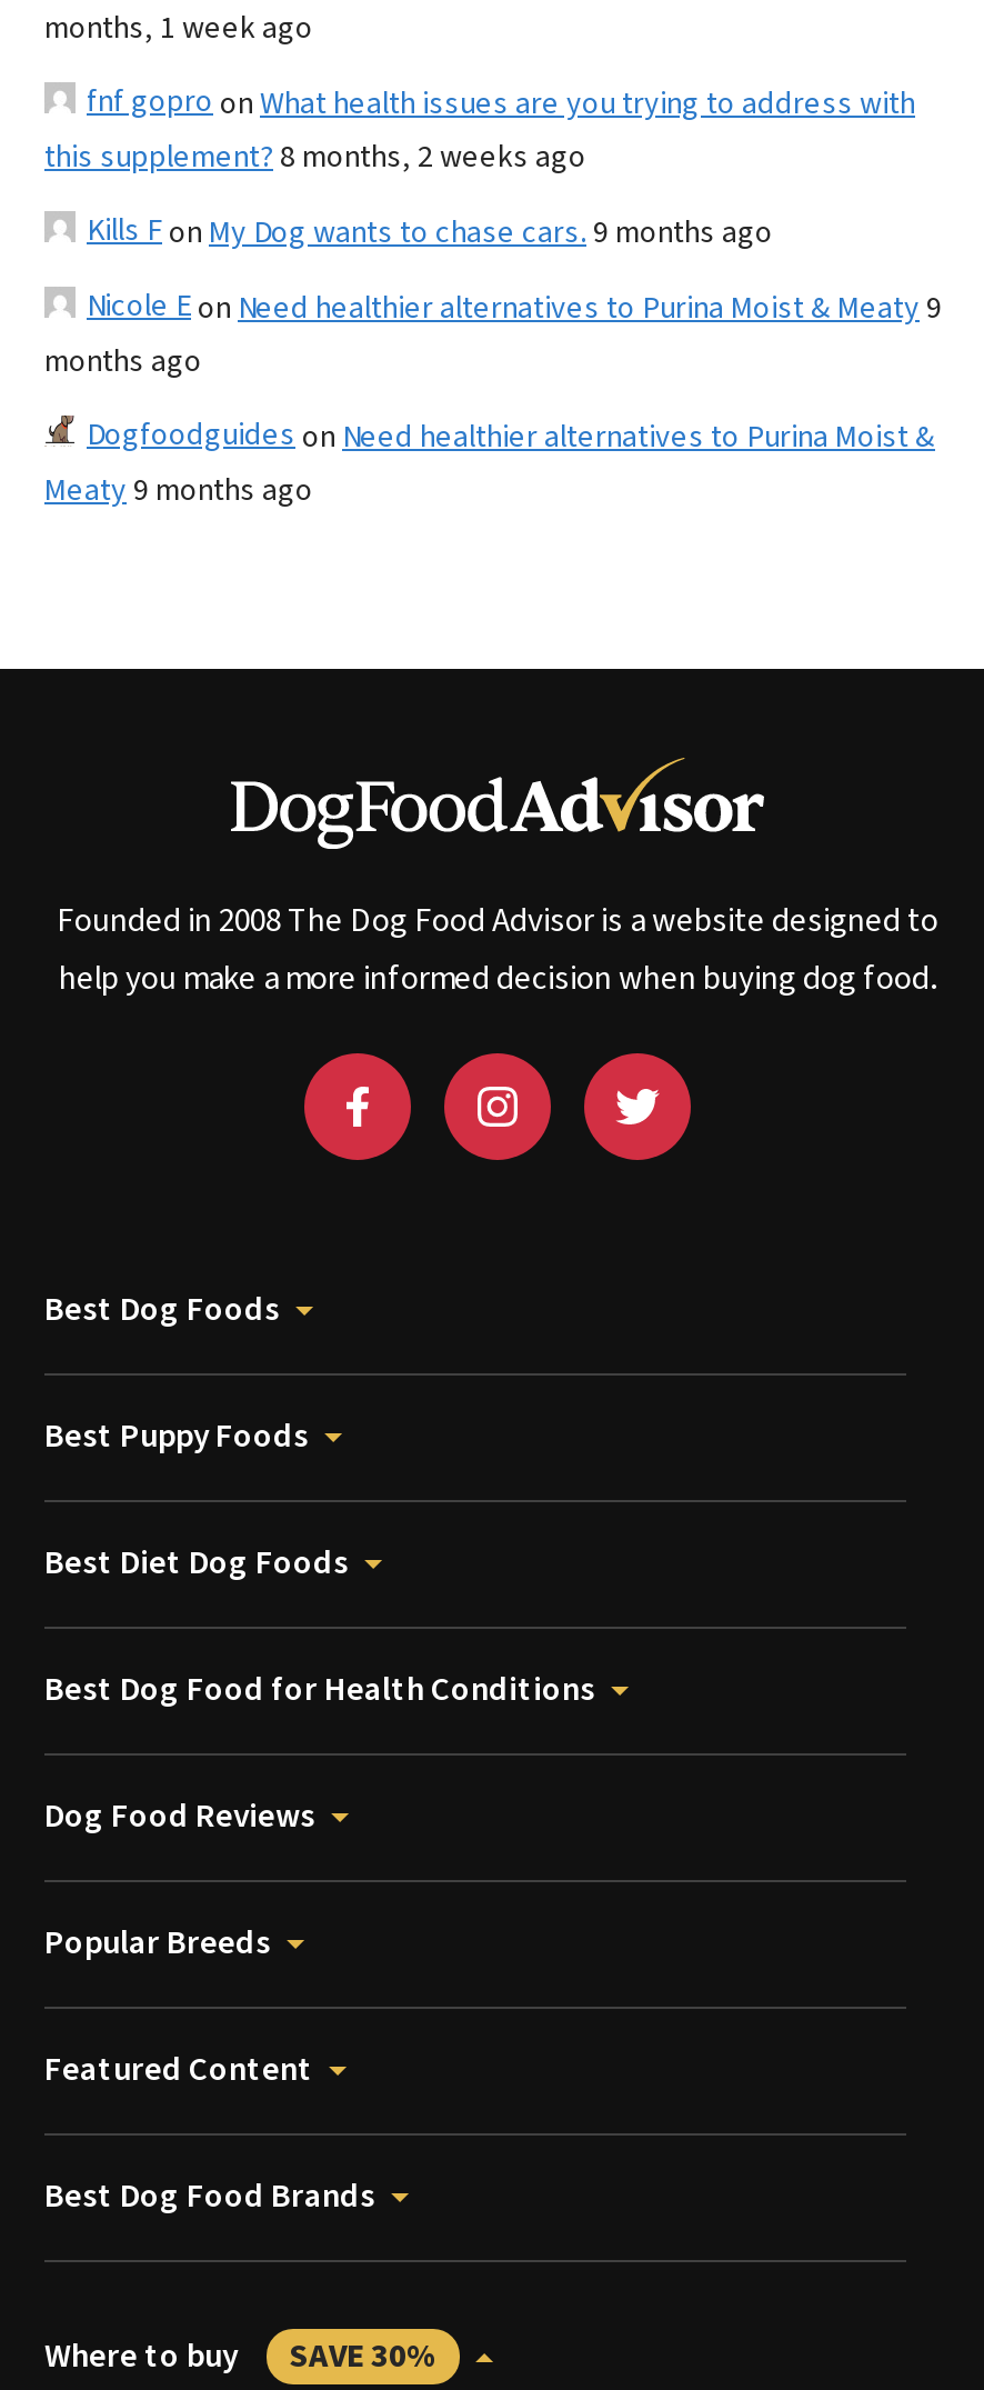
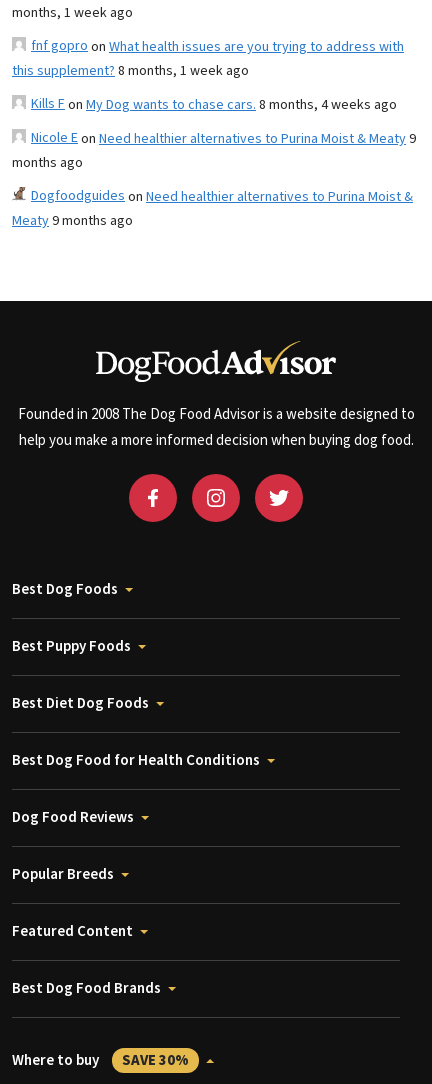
[44,135,586,179] this supplement? 8 months, 2 weeks ago -> [12,61,249,81] this supplement? 8 months, 1 week ago
[87,208,773,255] Kills Fon My Dog wants to chase cars. 9 months ago -> [31,94,397,115] Kills Fon My Dog wants to chase cars. 8 months, 4 weeks ago

